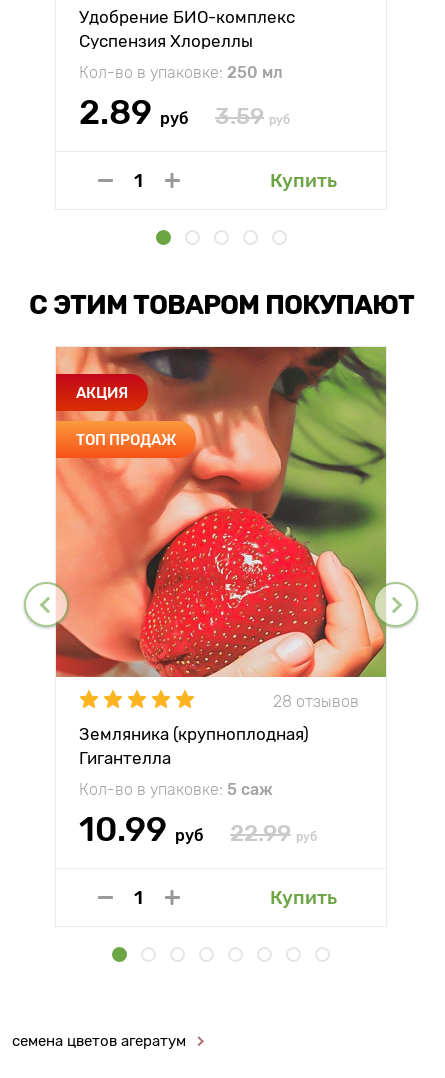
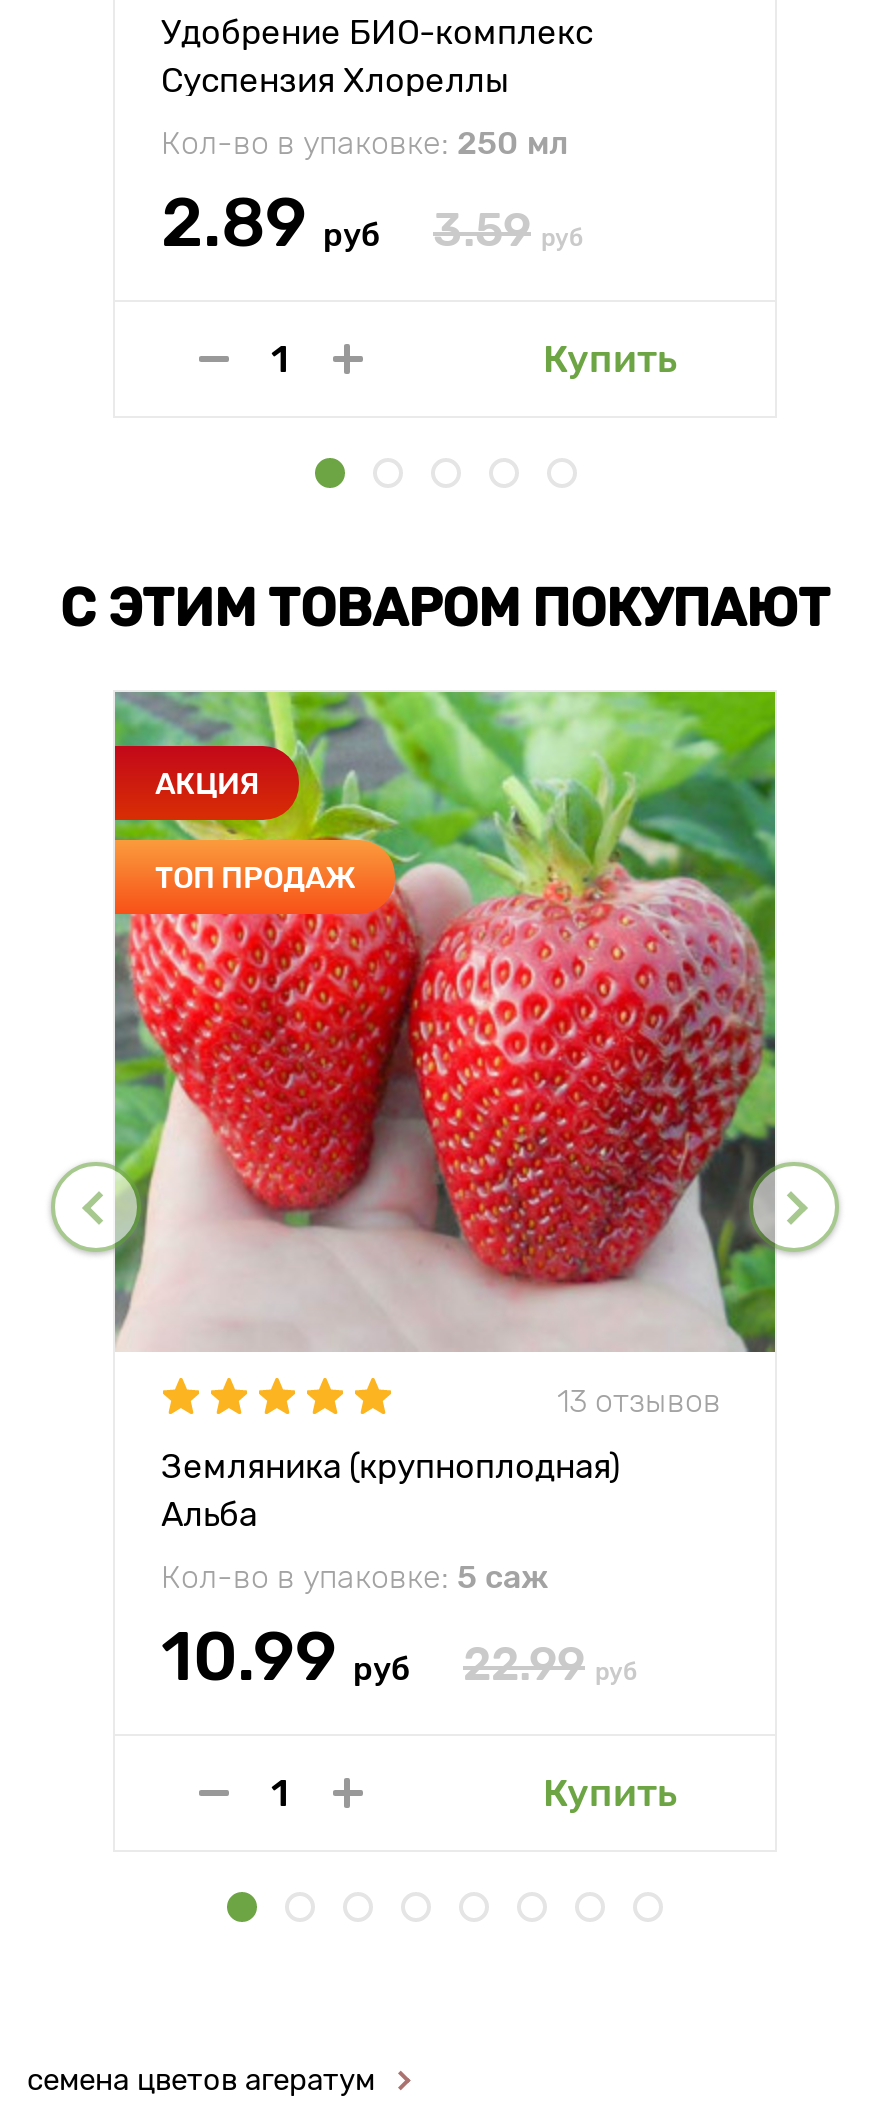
[55,346,387,710] [image] | 28 отзывов -> [113,690,777,1419] [image] | 13 отзывов
[79,748,171,768] Гигантелла -> [161,1494,257,1534] Альба

